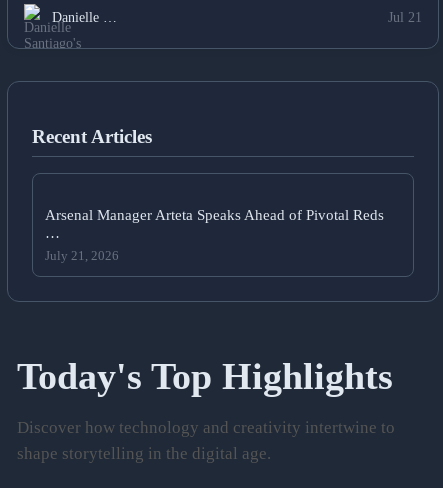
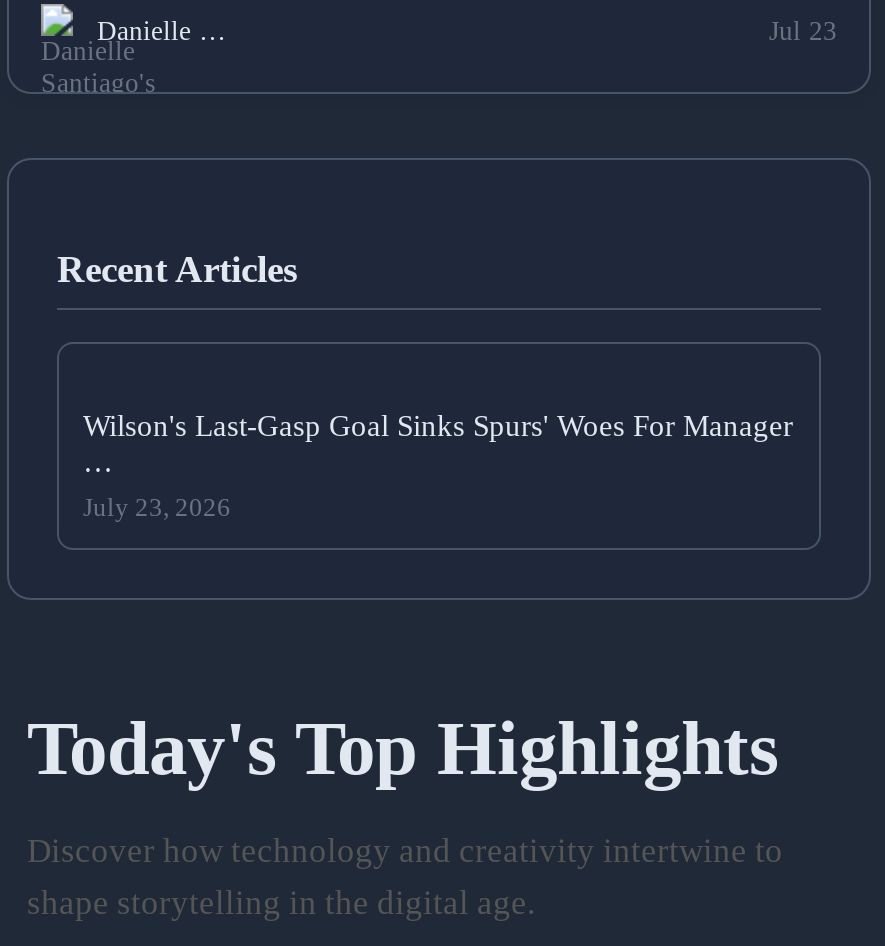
[388,10,422,25] Jul 21 -> [769,17,837,47] Jul 23
[45,206,384,223] Arsenal Manager Arteta Speaks Ahead of Pivotal Reds -> [83,408,793,442] Wilson's Last-Gasp Goal Sinks Spurs' Woes For Manager
[45,249,119,263] July 21, 2026 -> [83,494,231,522] July 23, 2026

